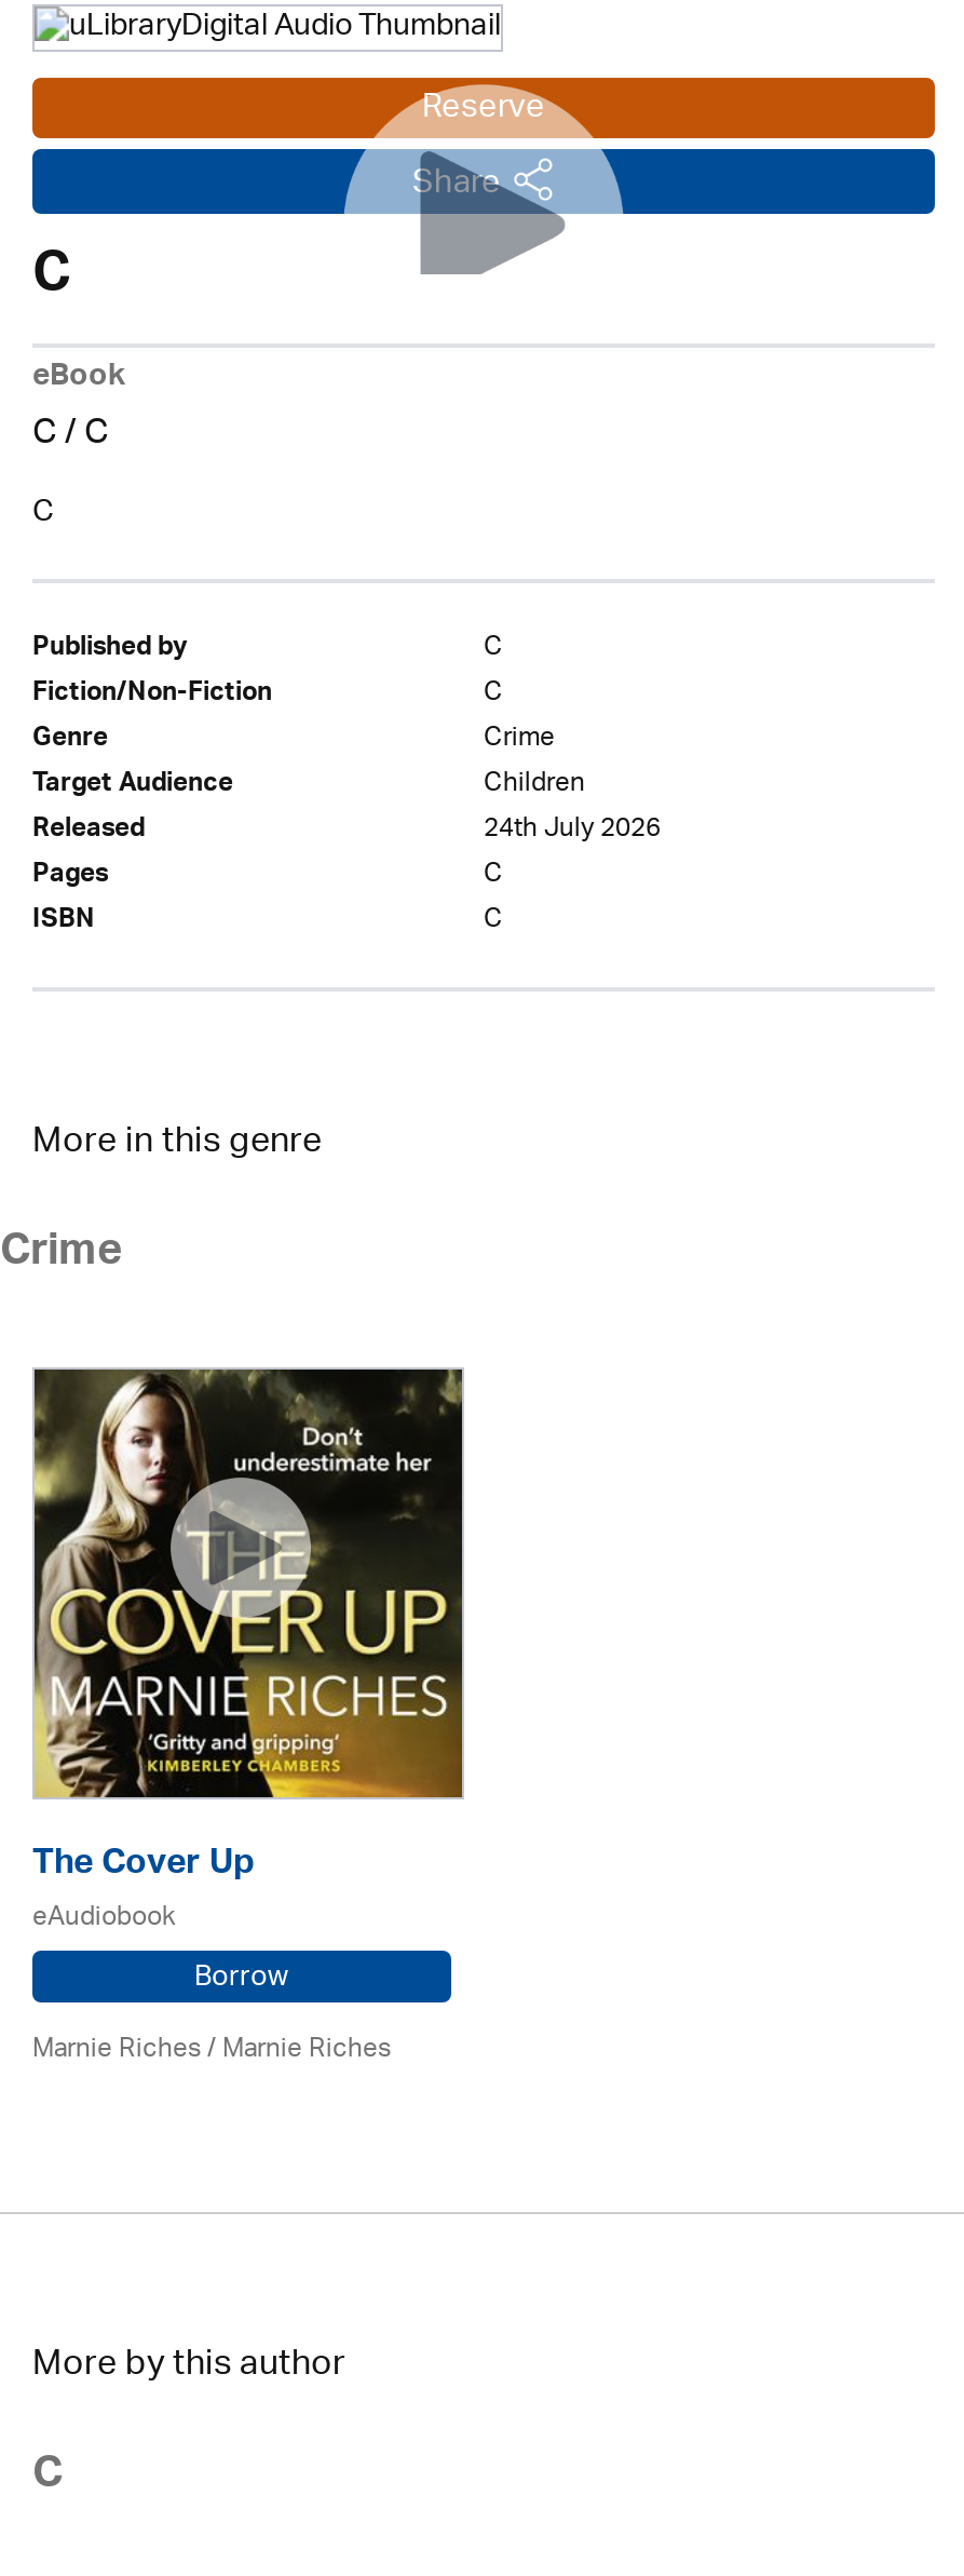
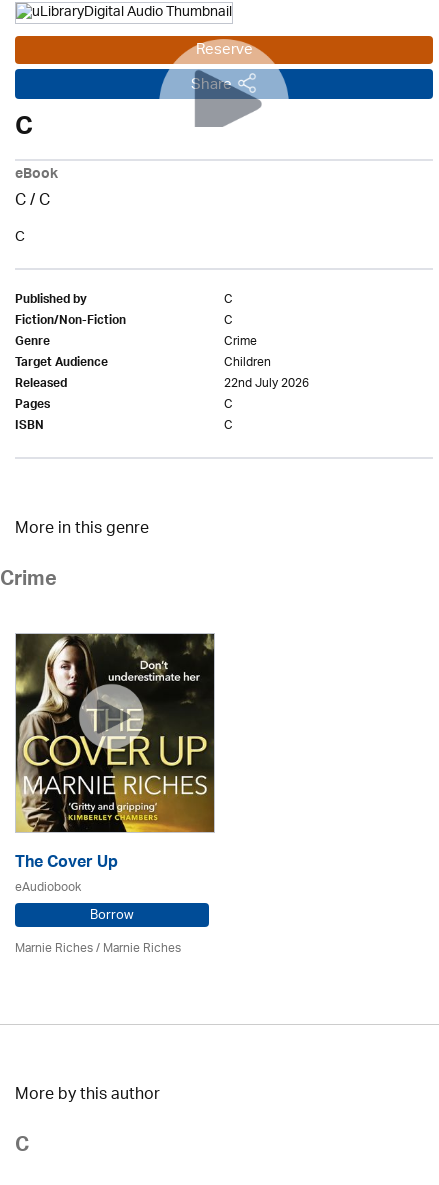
[484,799,661,858] 24th July 2026 -> [224,370,309,397] 22nd July 2026

